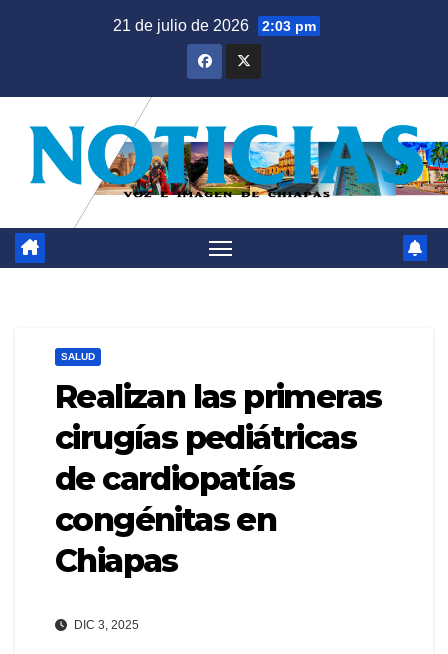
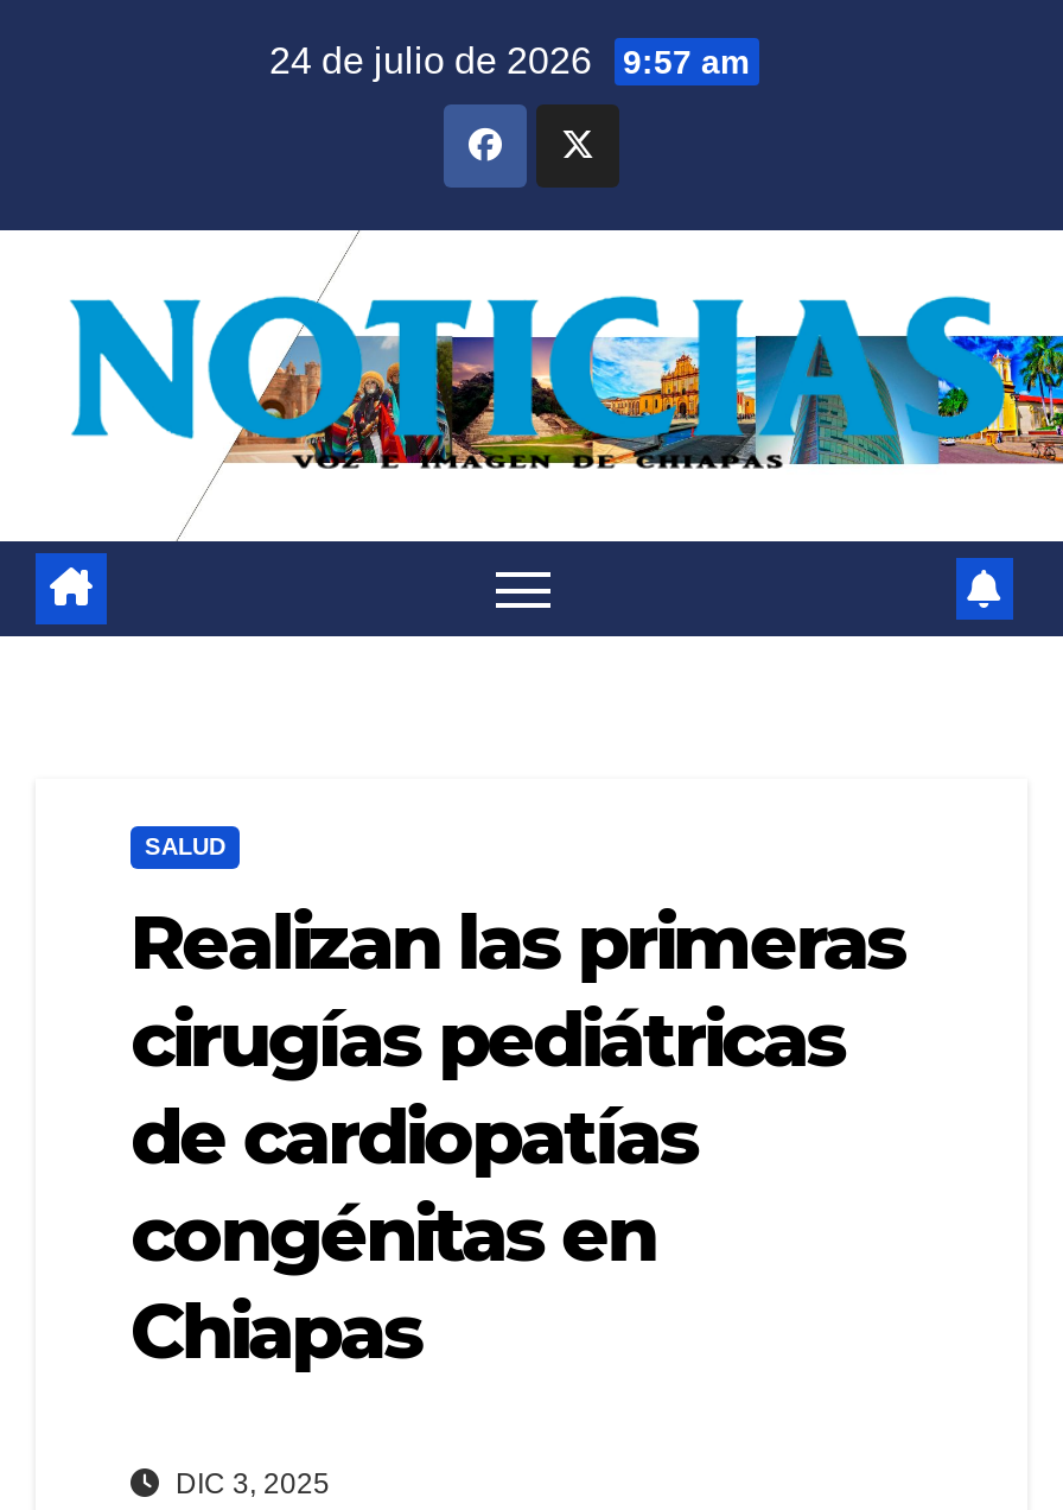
[113,17,316,34] 21 de julio de 2026 2:03 pm -> [269,40,749,81] 24 de julio de 2026 9:57 am

